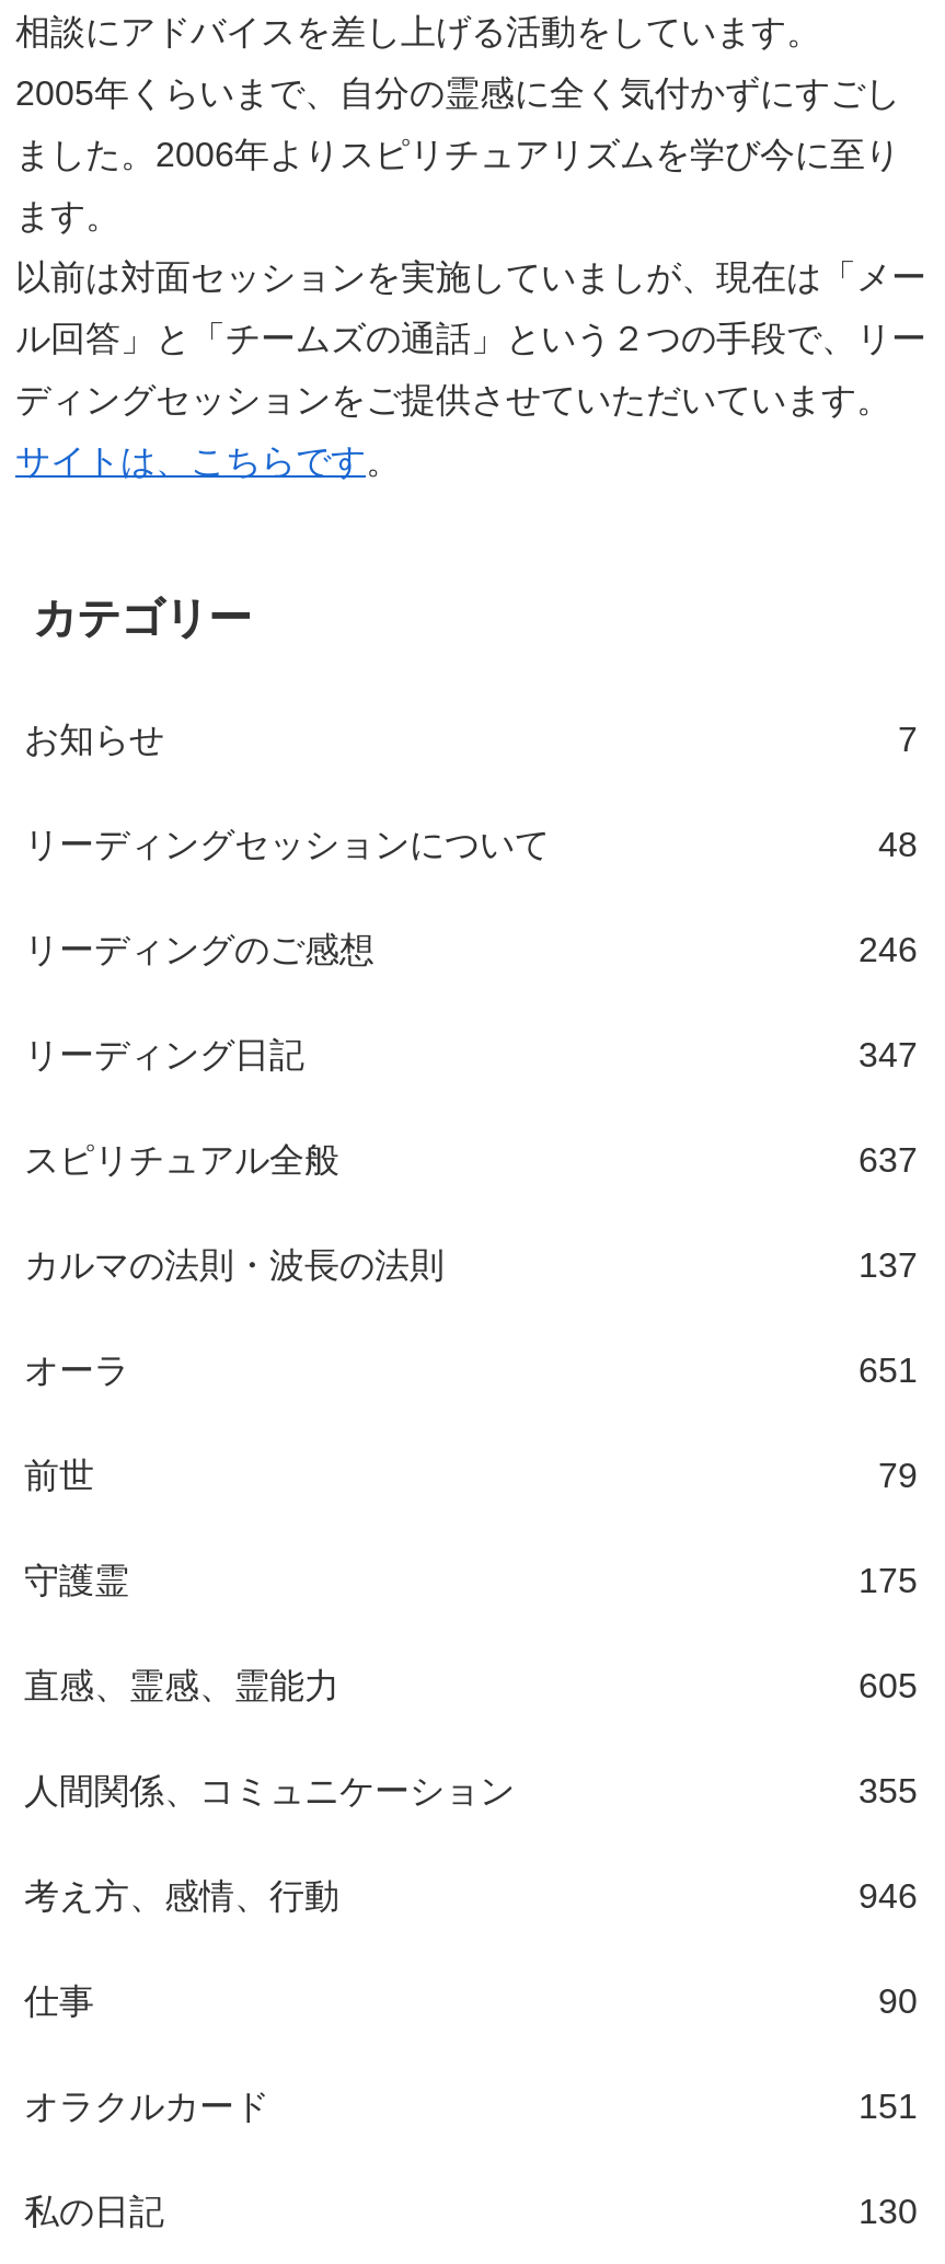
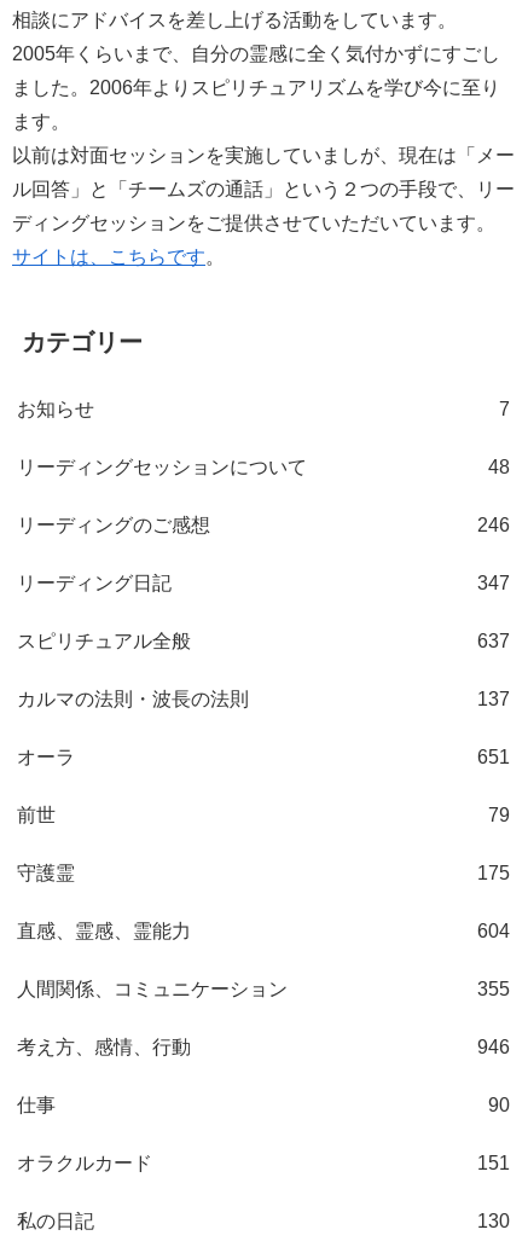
[858,1666,918,1704] 605 -> [477,921,510,942] 604

